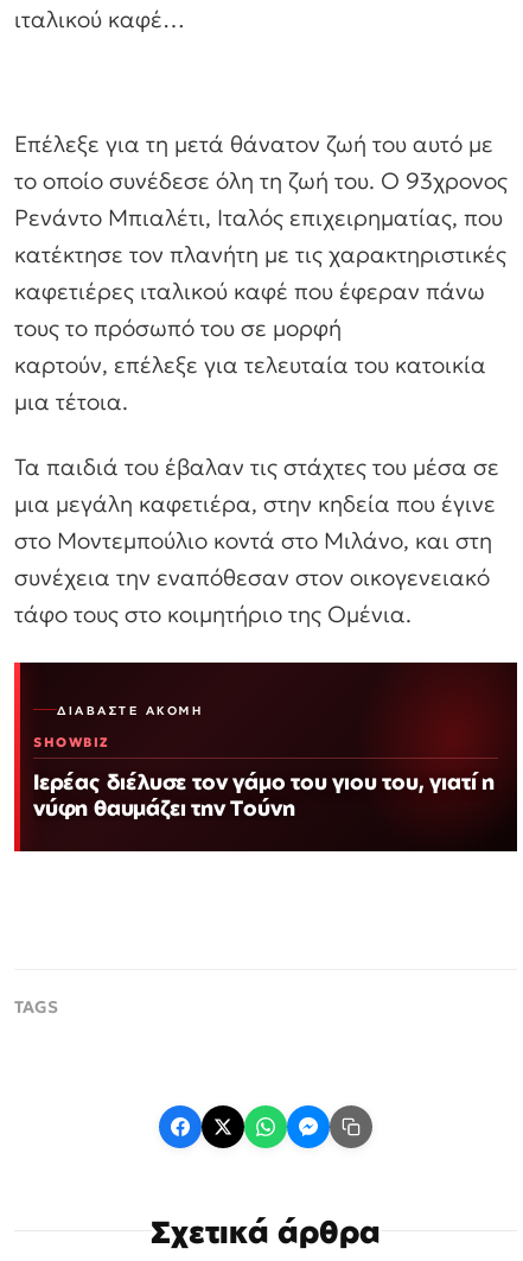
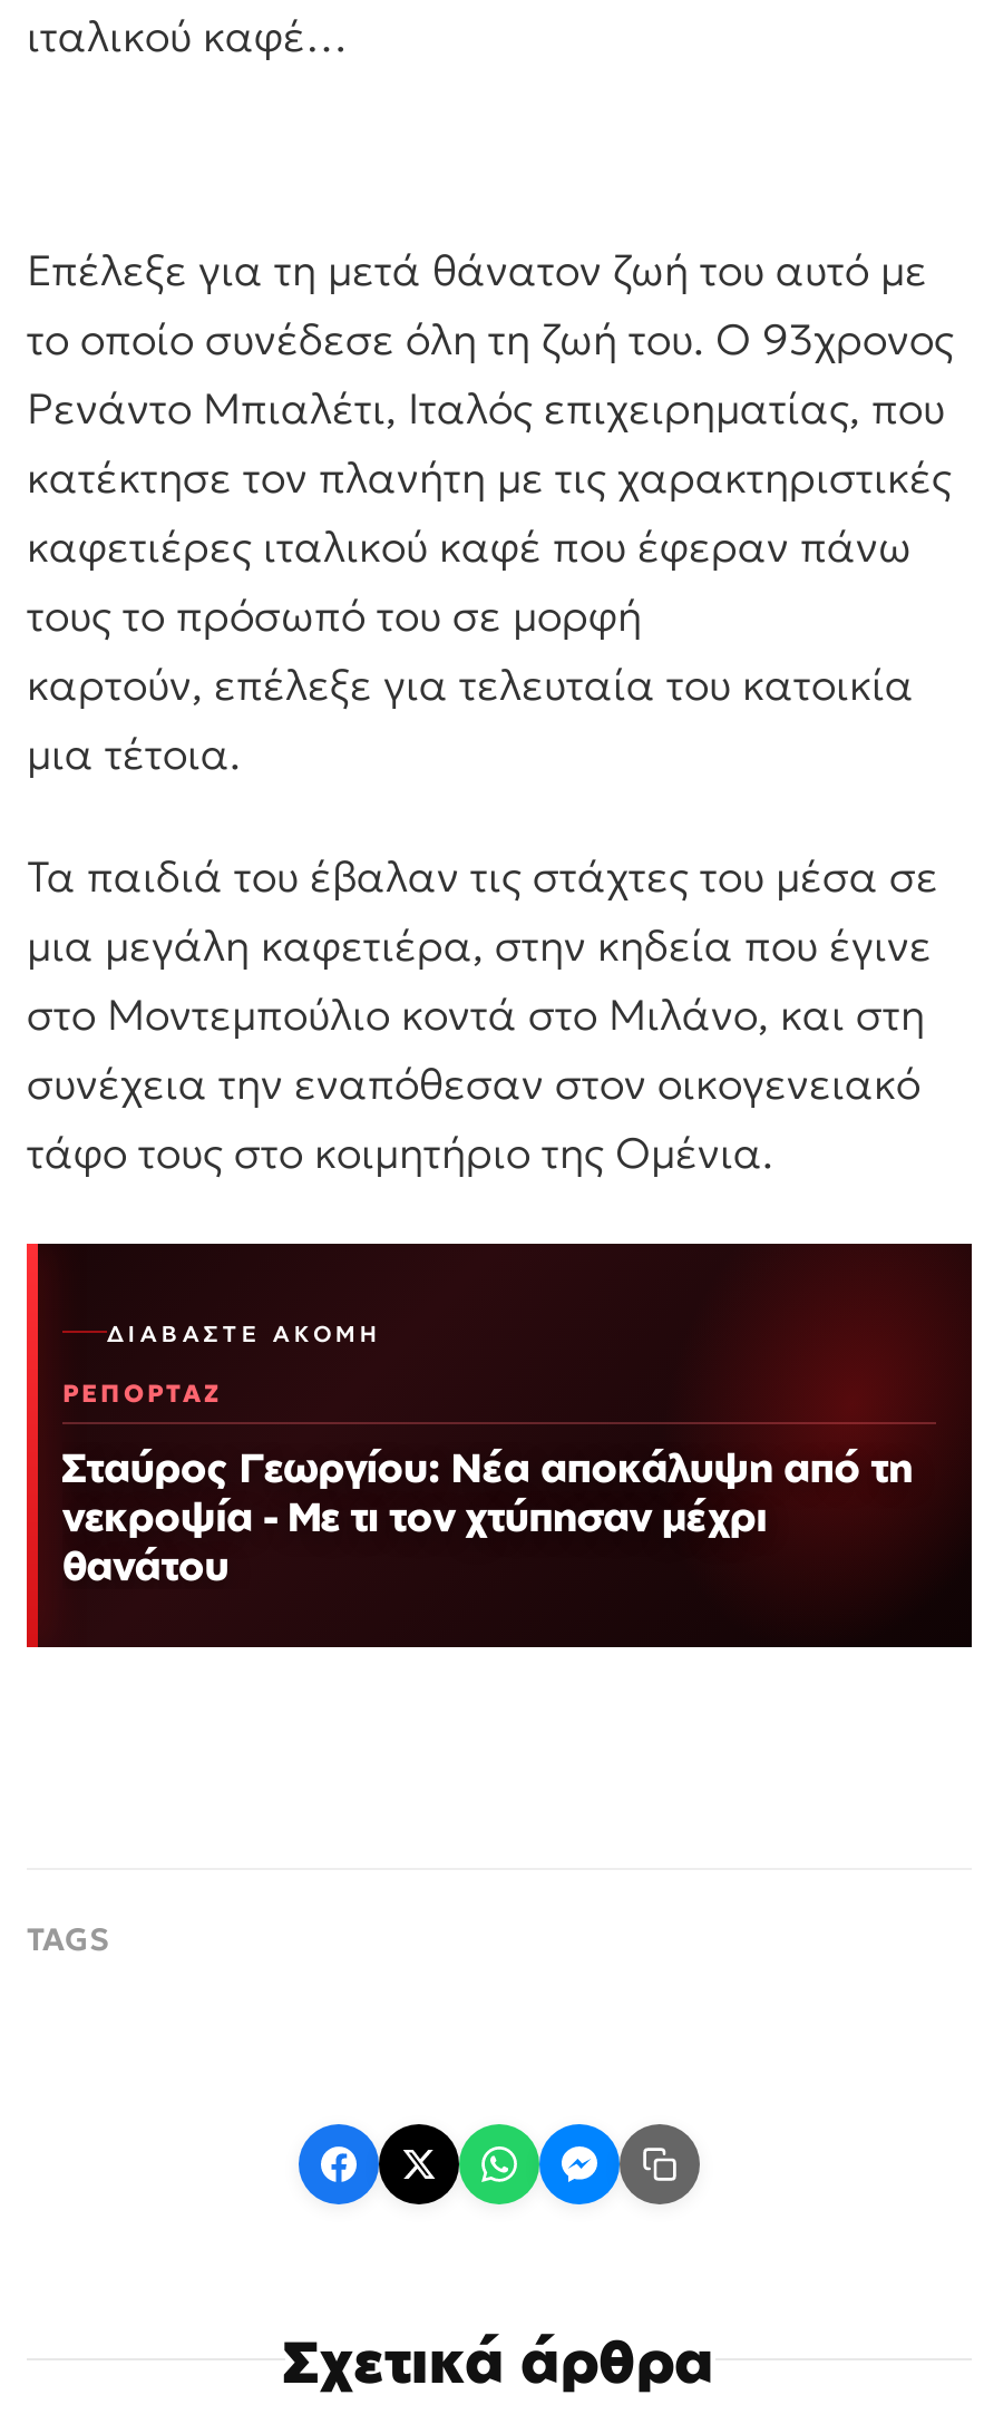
[33,733,110,750] SHOWBIZ -> [62,1377,223,1408] ΡΕΠΟΡΤΑΖ
[33,768,495,820] Ιερέας διέλυσε τον γάμο του γιου του, γιατί η | νύφη θαυμάζει την Τούνη -> [62,1441,912,1589] Σταύρος Γεωργίου: Νέα αποκάλυψη από τη | νεκροψία - Με τι τον χτύπησαν μέχρι | θανάτου

